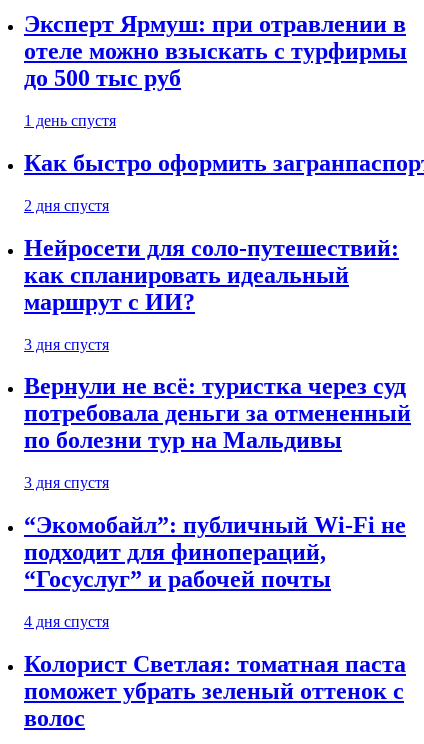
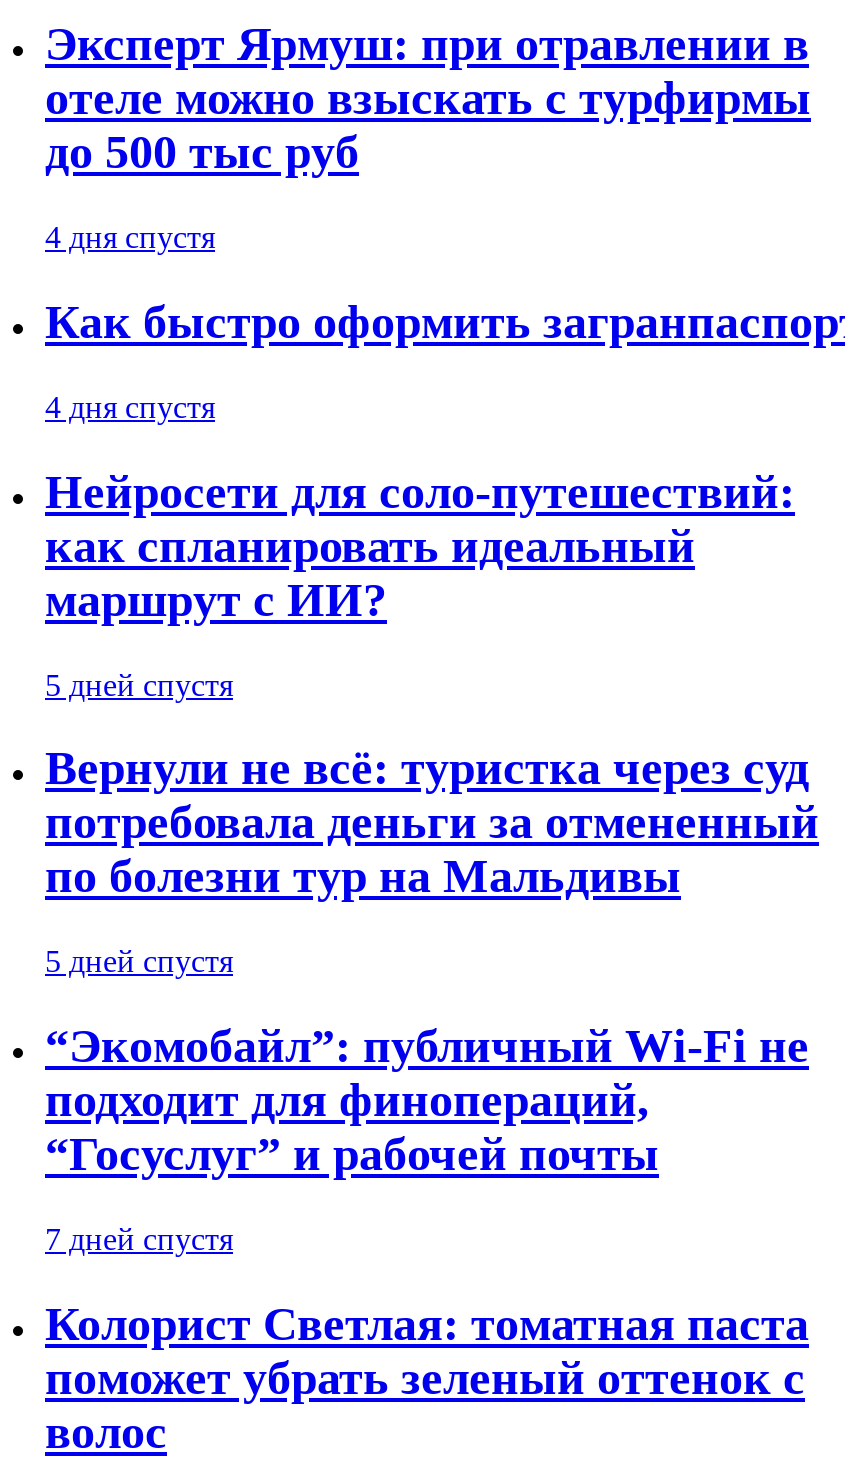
[24,112,116,129] 1 день спустя -> [45,220,215,254] 4 дня спустя
[24,197,109,214] 2 дня спустя -> [45,390,215,424] 4 дня спустя
[24,336,109,353] 3 дня спустя -> [45,667,233,701] 5 дней спустя
[24,474,109,491] 3 дня спустя -> [45,945,233,979] 5 дней спустя
[24,613,109,630] 4 дня спустя -> [45,1222,233,1256] 7 дней спустя

